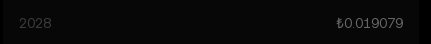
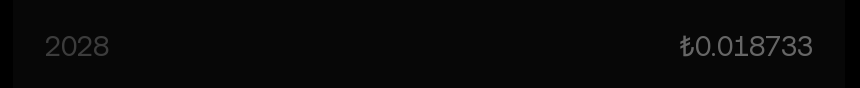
[336,15,403,31] ₺0.019079 -> [679,30,813,62] ₺0.018733

